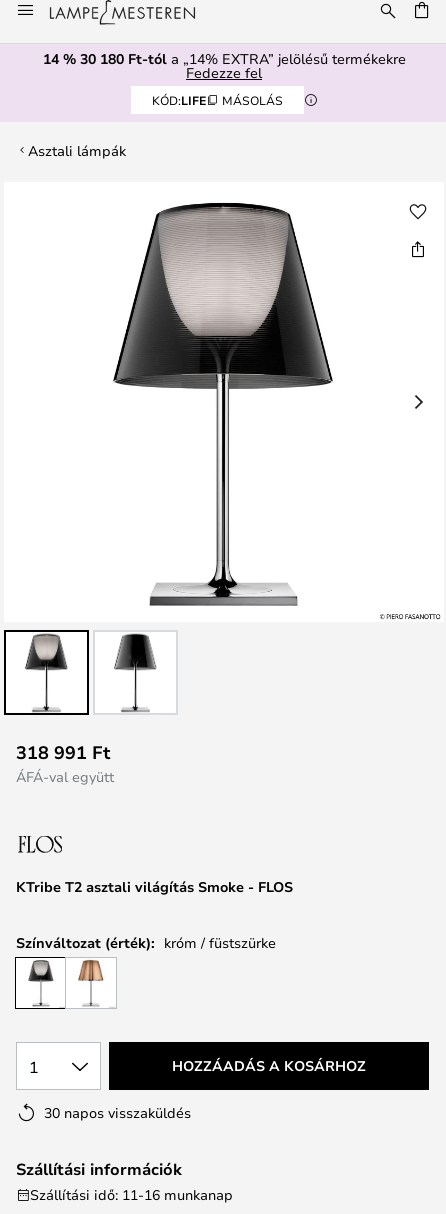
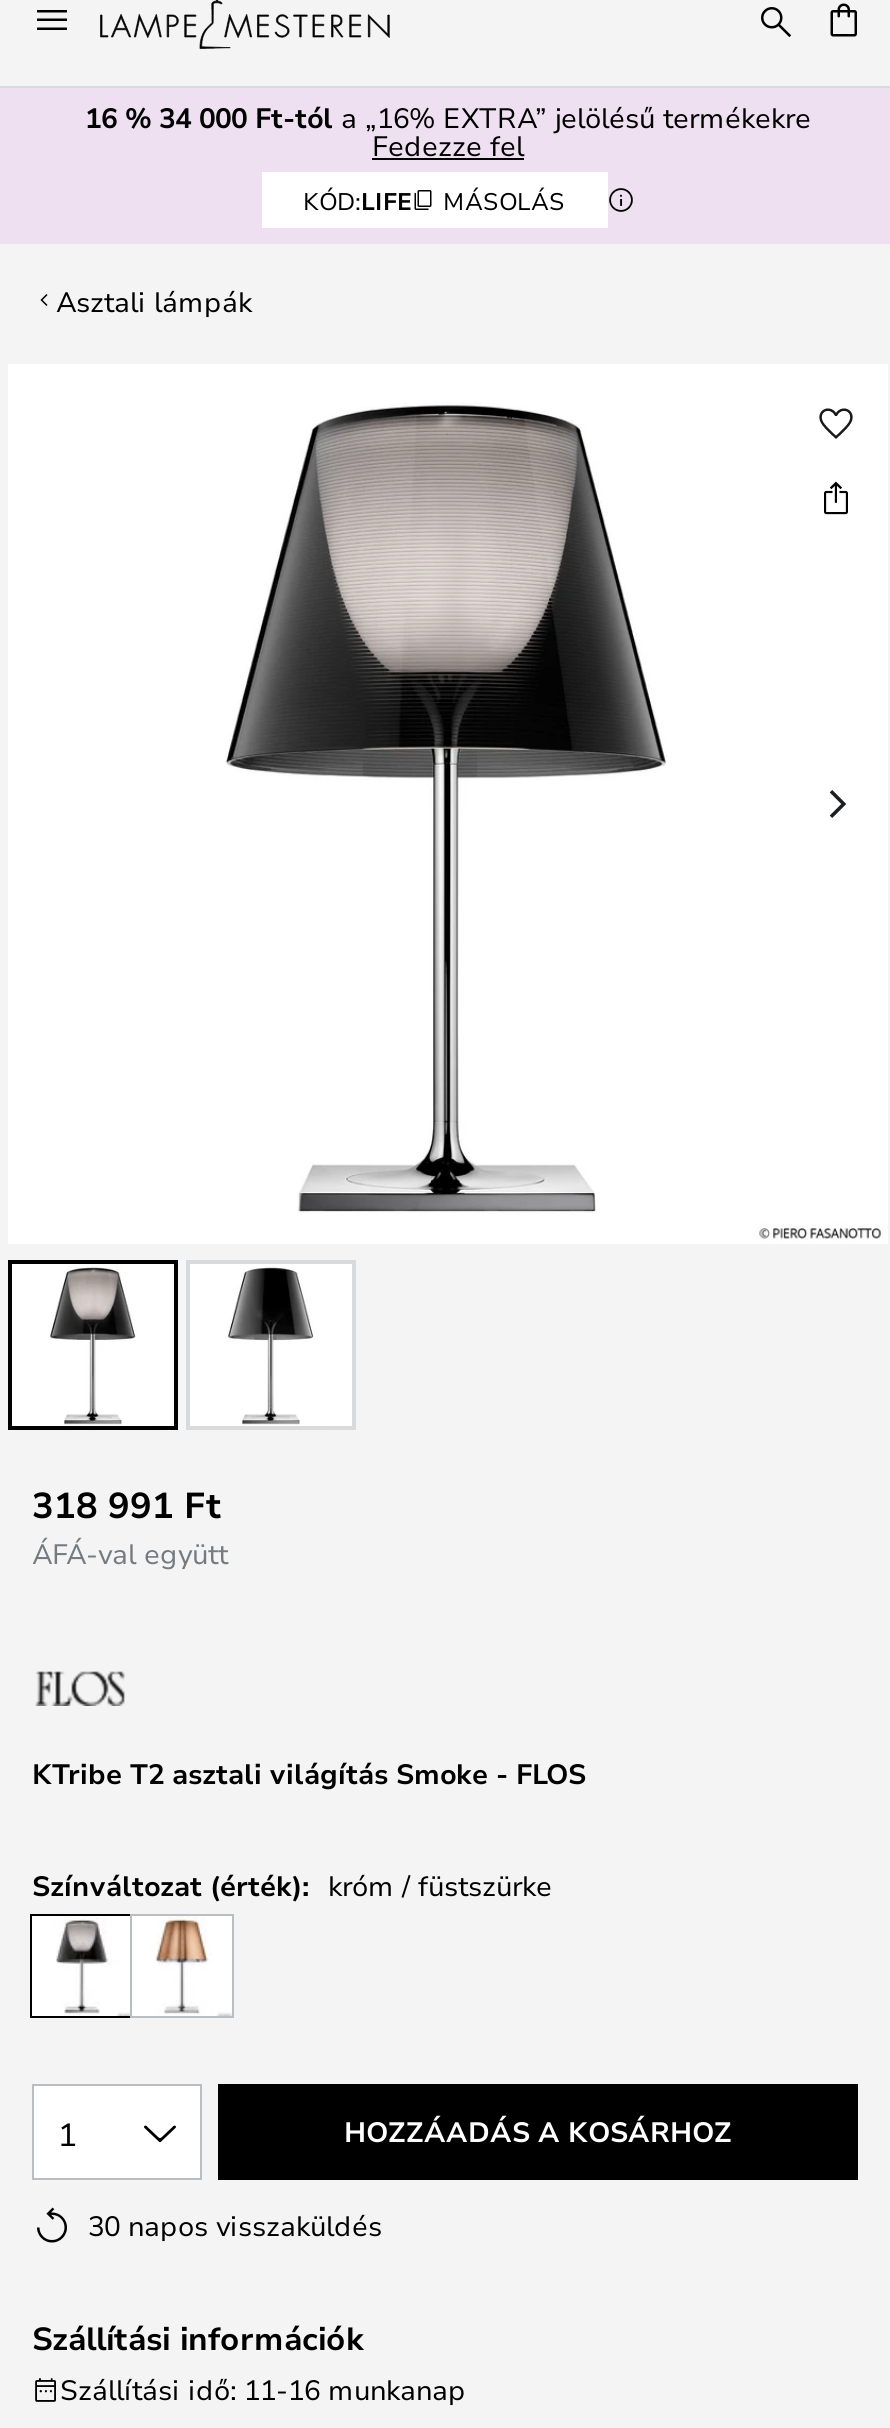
[42,49,405,68] 14 % 30 180 Ft-tól a „14% EXTRA” jelölésű termékekre -> [85,98,811,136] 16 % 34 000 Ft-tól a „16% EXTRA” jelölésű termékekre

